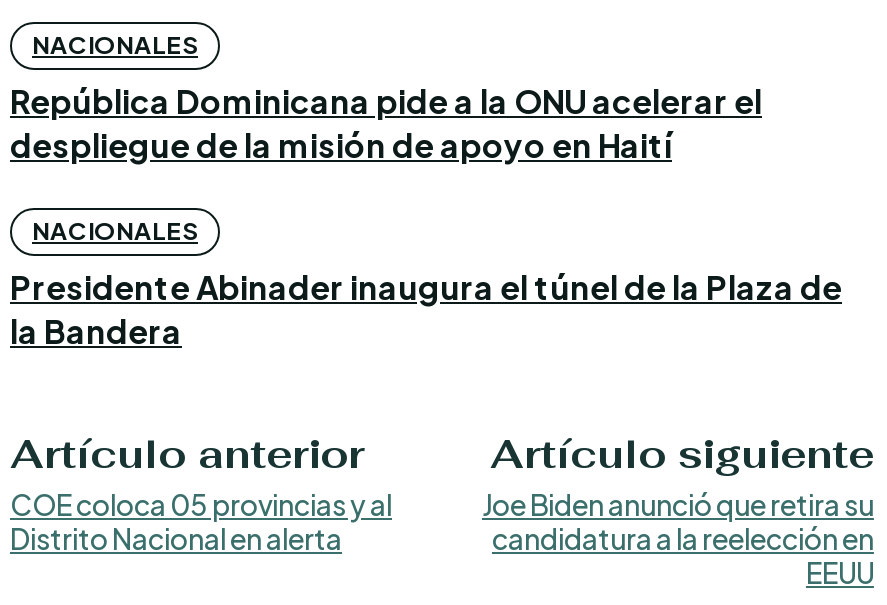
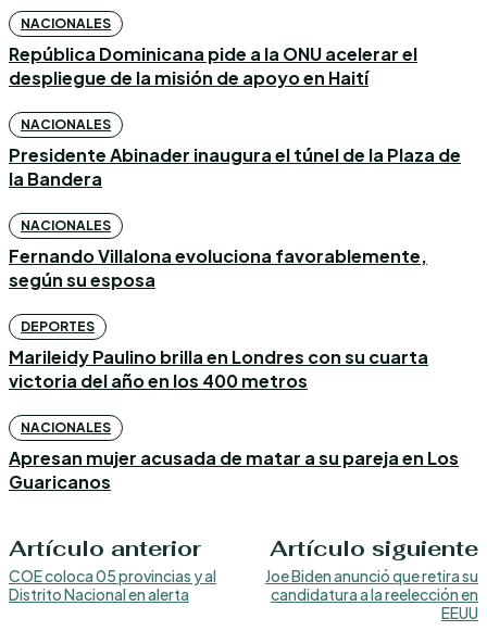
none -> [9,217,459,493] NACIONALES | Fernando Villalona evoluciona favorablemente, | según su esposa | DEPORTES | Marileidy Paulino brilla en Londres con su cuarta | victoria del año en los 400 metros | NACIONALES | Apresan mujer acusada de matar a su pareja en Los | Guaricanos

